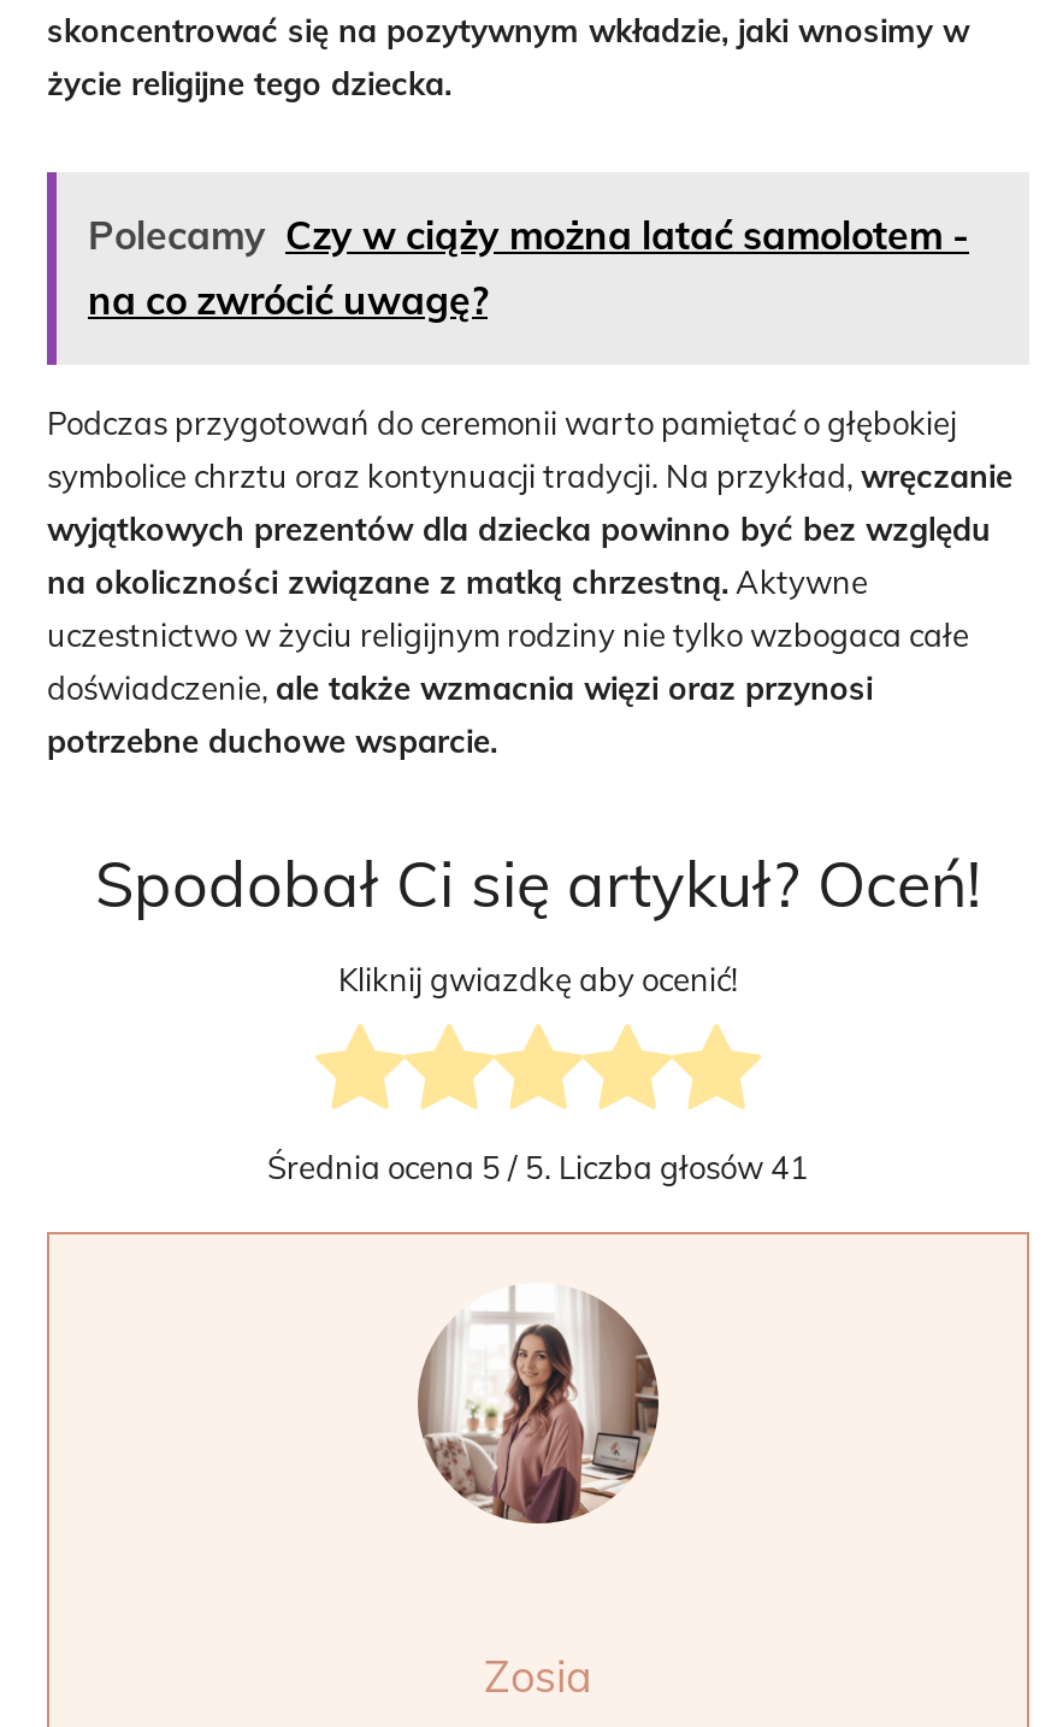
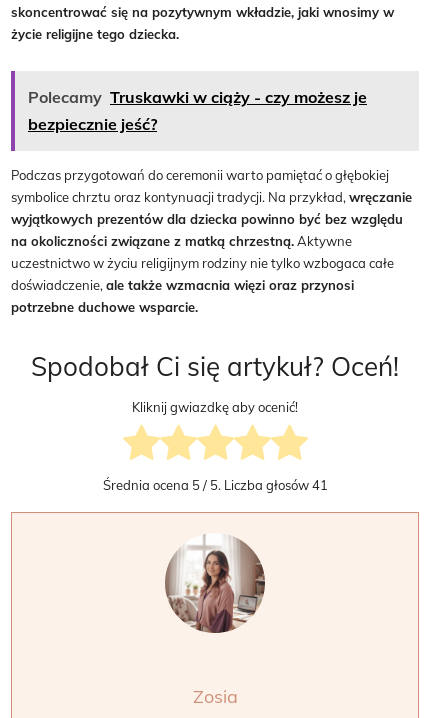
[88,211,969,324] Polecamy Czy w ciąży można latać samolotem - | na co zwrócić uwagę? -> [28,87,367,134] Polecamy Truskawki w ciąży - czy możesz je | bezpiecznie jeść?

